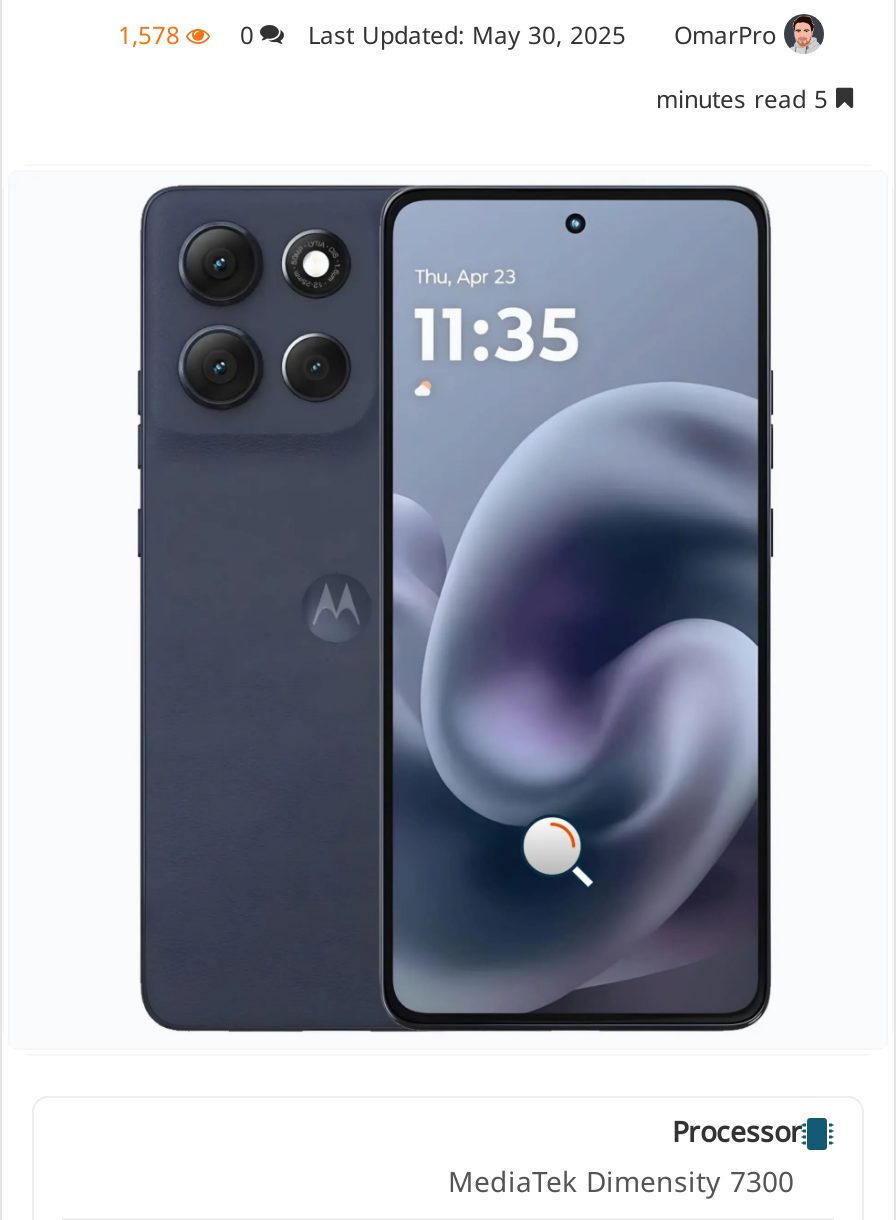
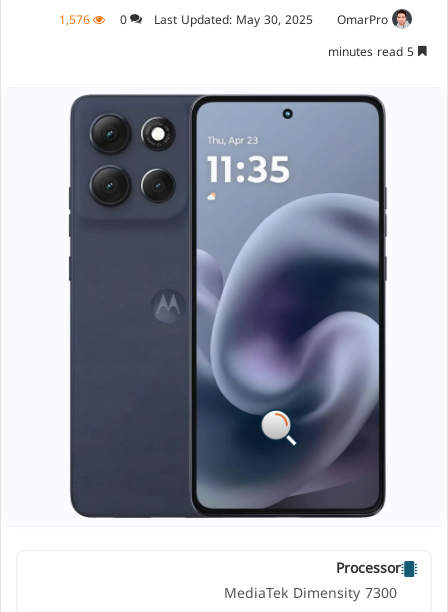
[118,15,776,59] 1,578 0 Last Updated: May 30, 2025 OmarPro -> [59,9,388,31] 1,576 0 Last Updated: May 30, 2025 OmarPro

